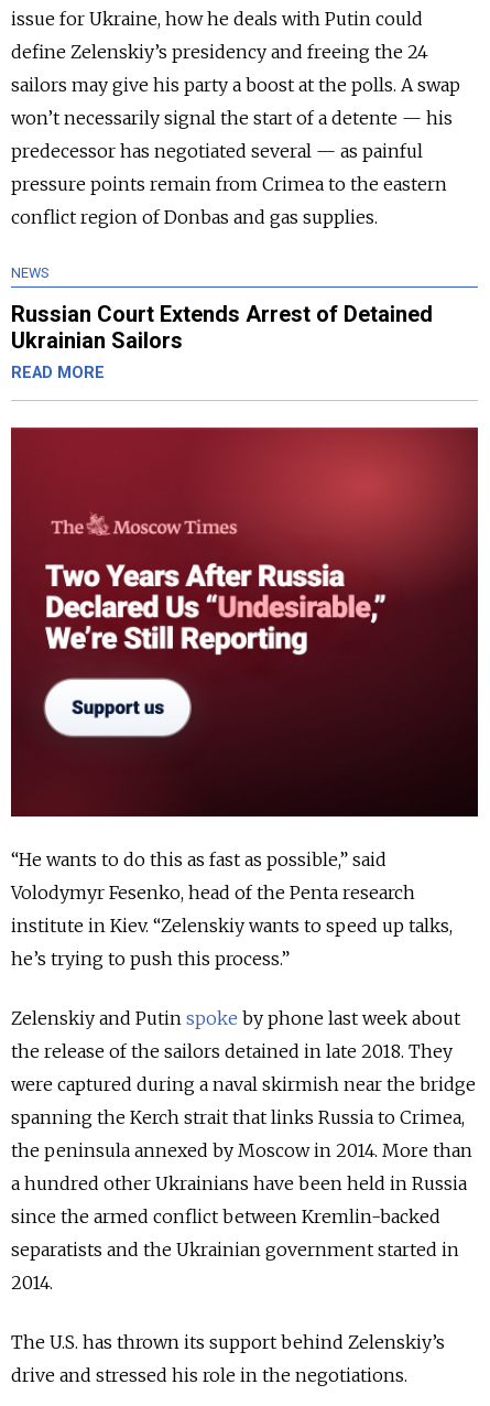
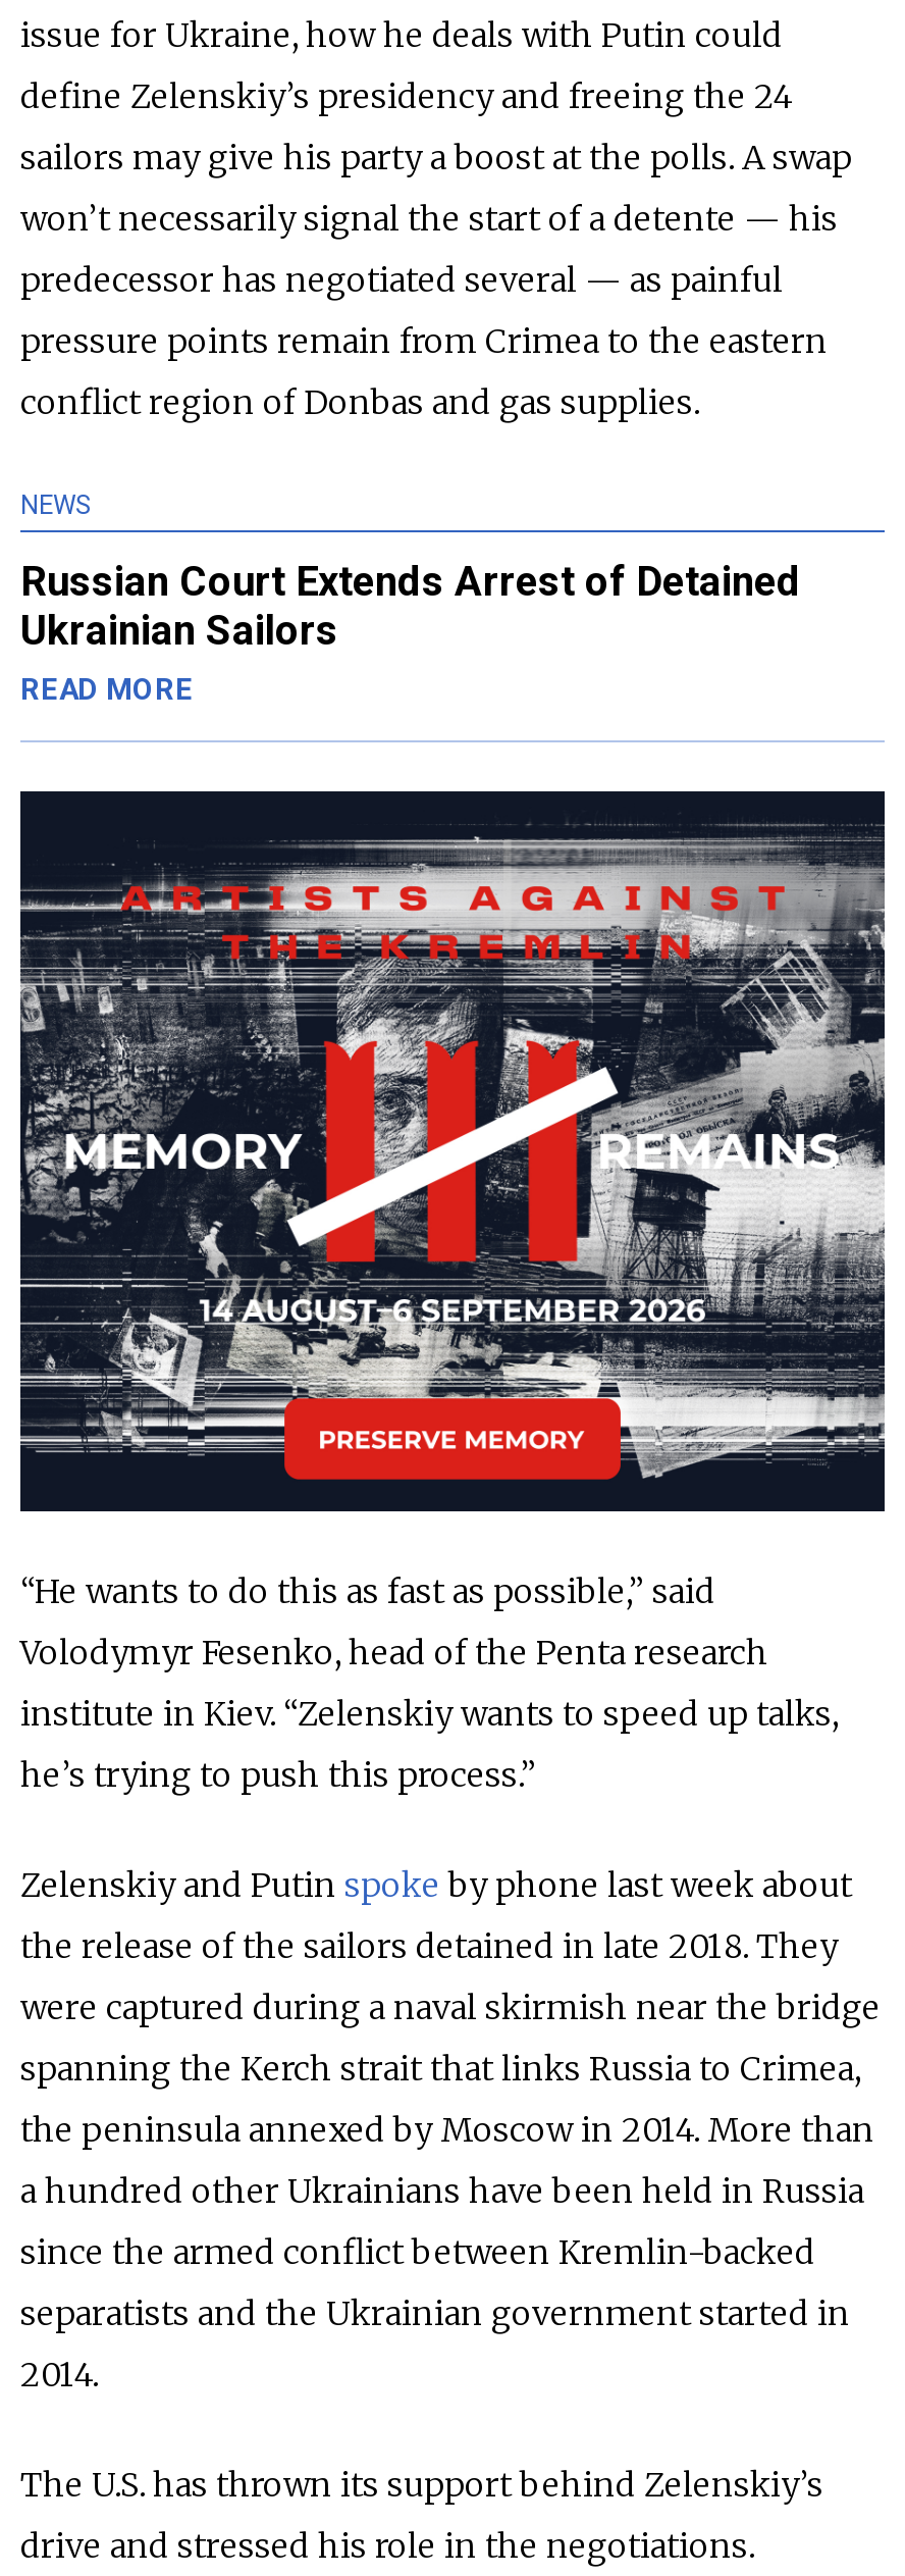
[10,426,479,816] [image] -> [18,789,887,1511] [image]

